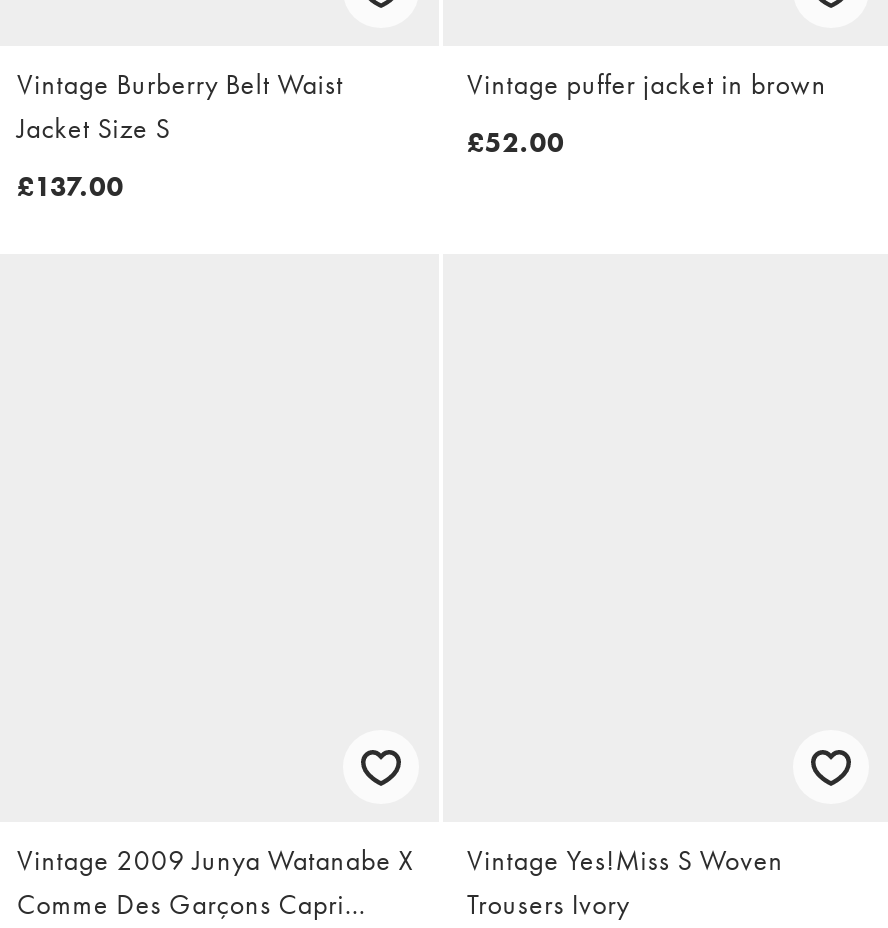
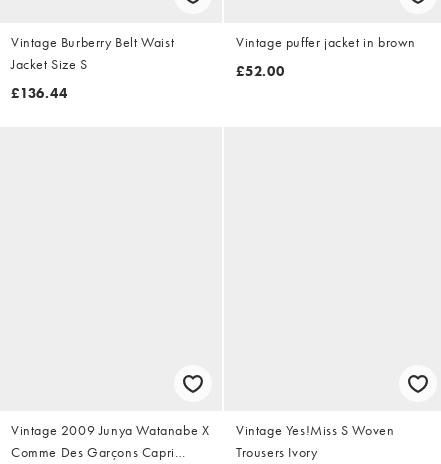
[17,167,124,203] £137.00 -> [11,84,68,102] £136.44

